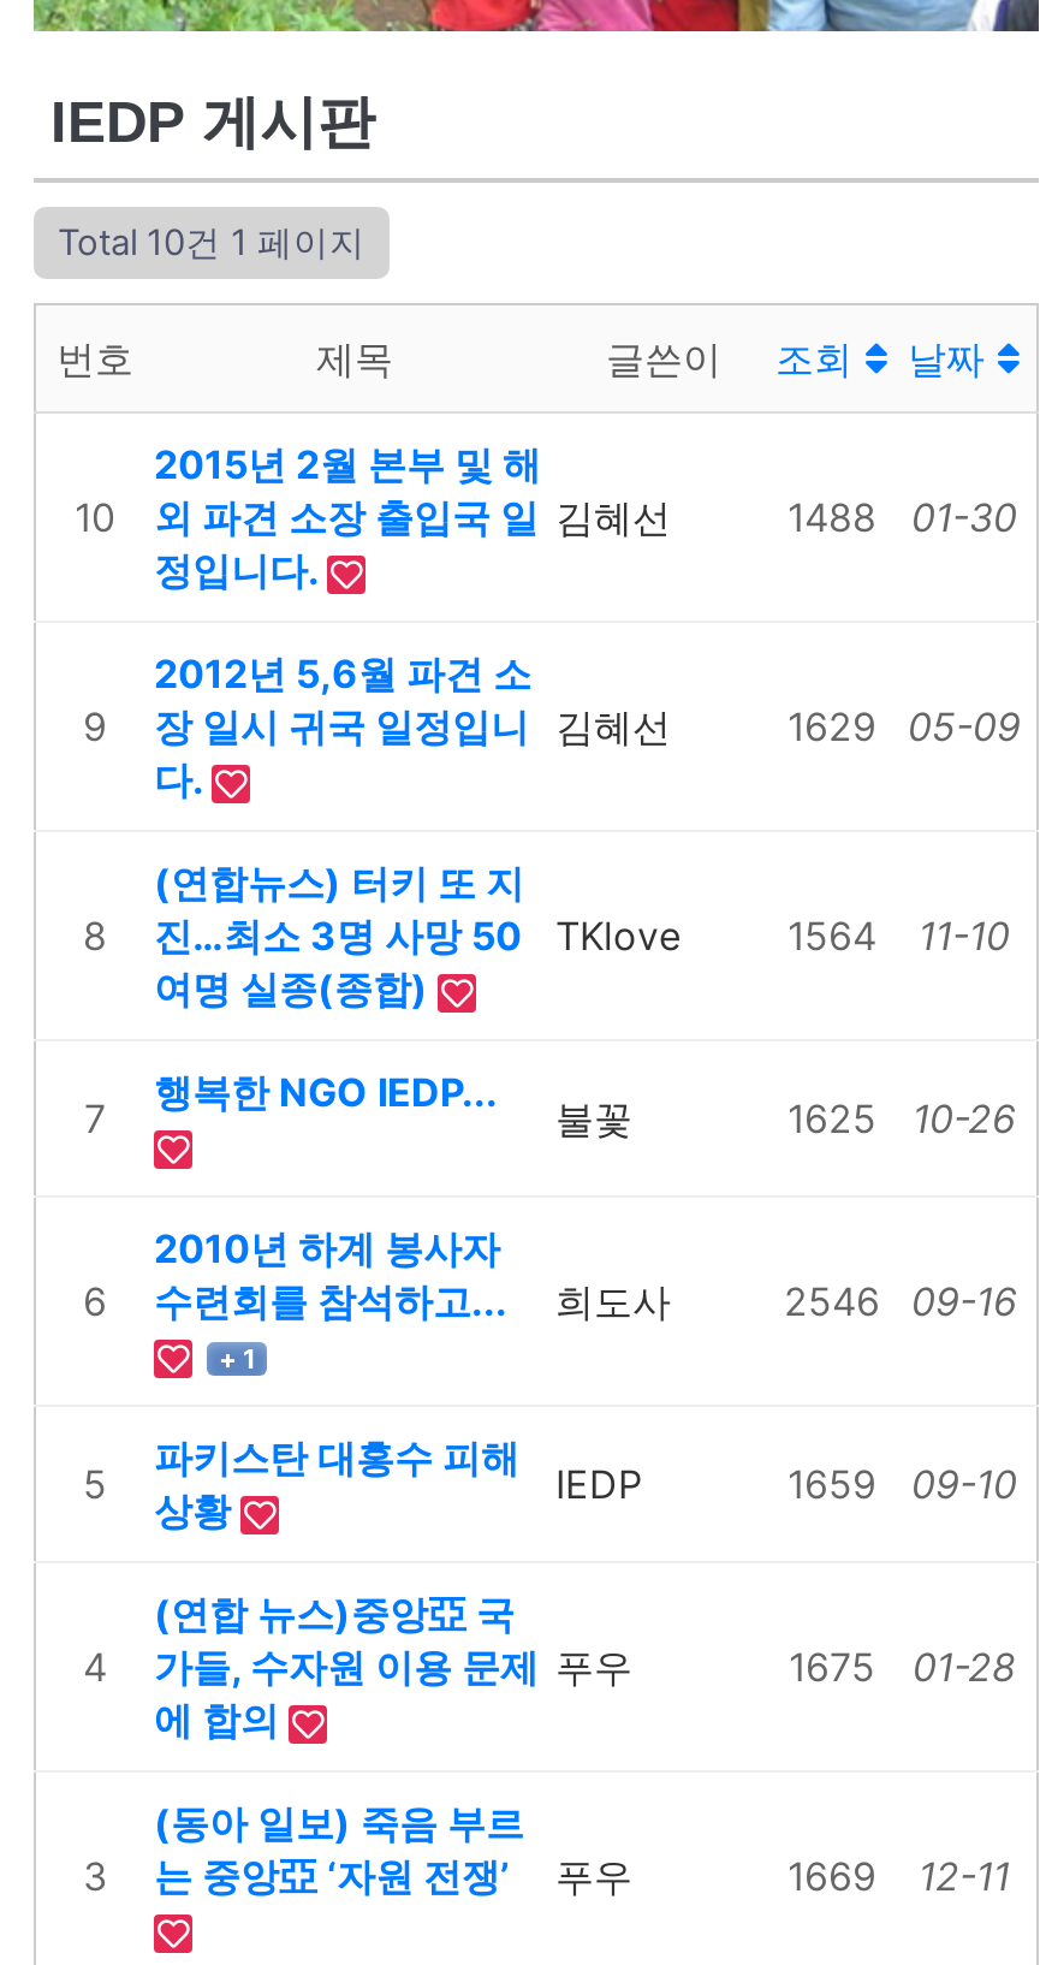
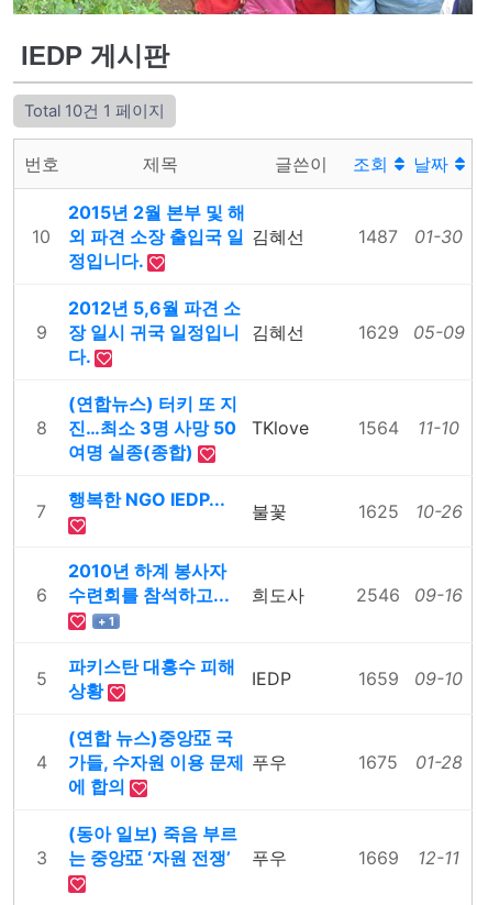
[788,493,1017,541] 1488 01-30 -> [358,225,463,247] 1487 01-30

